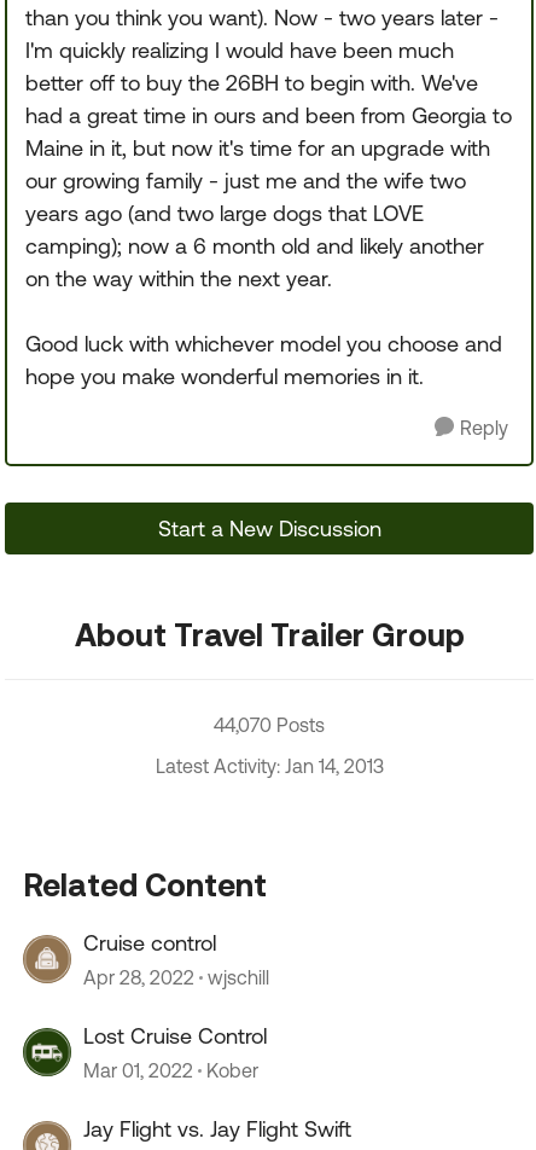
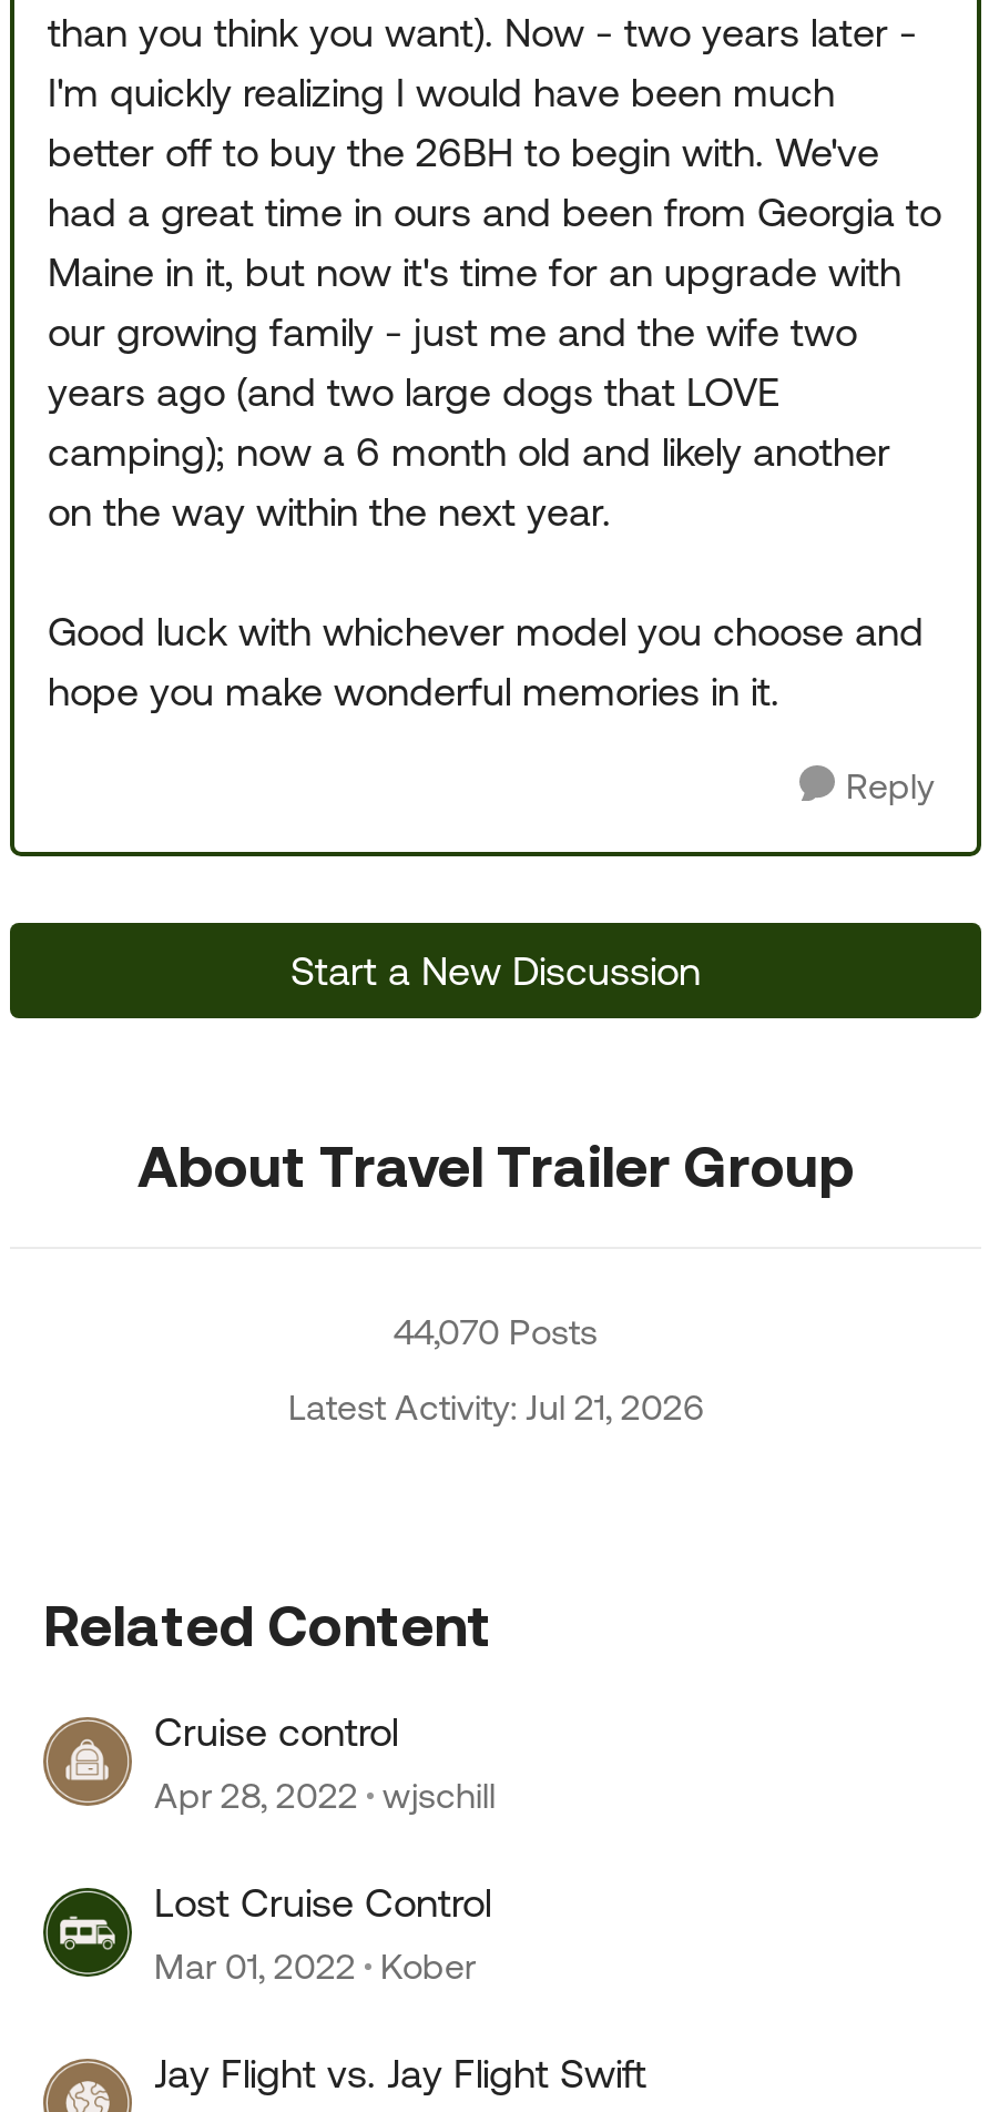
[155,755,383,777] Latest Activity: Jan 14, 2013 -> [288,1387,703,1426] Latest Activity: Jul 21, 2026

